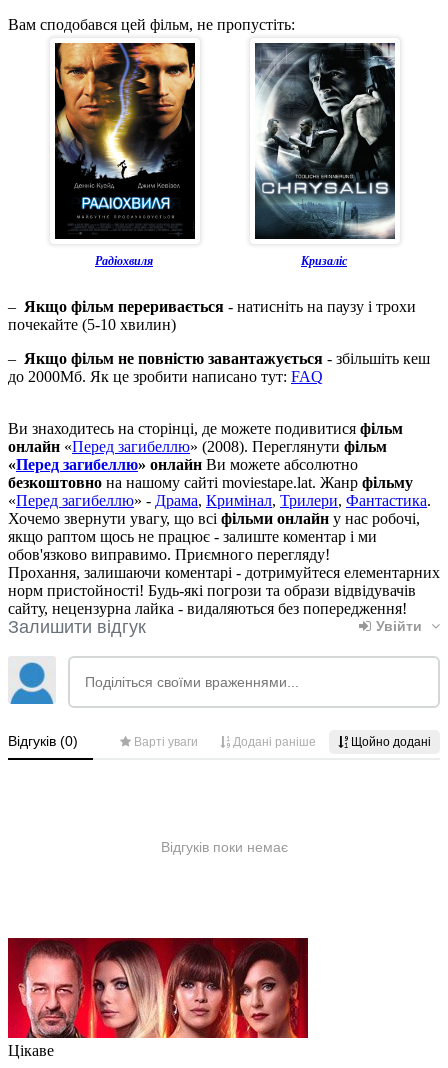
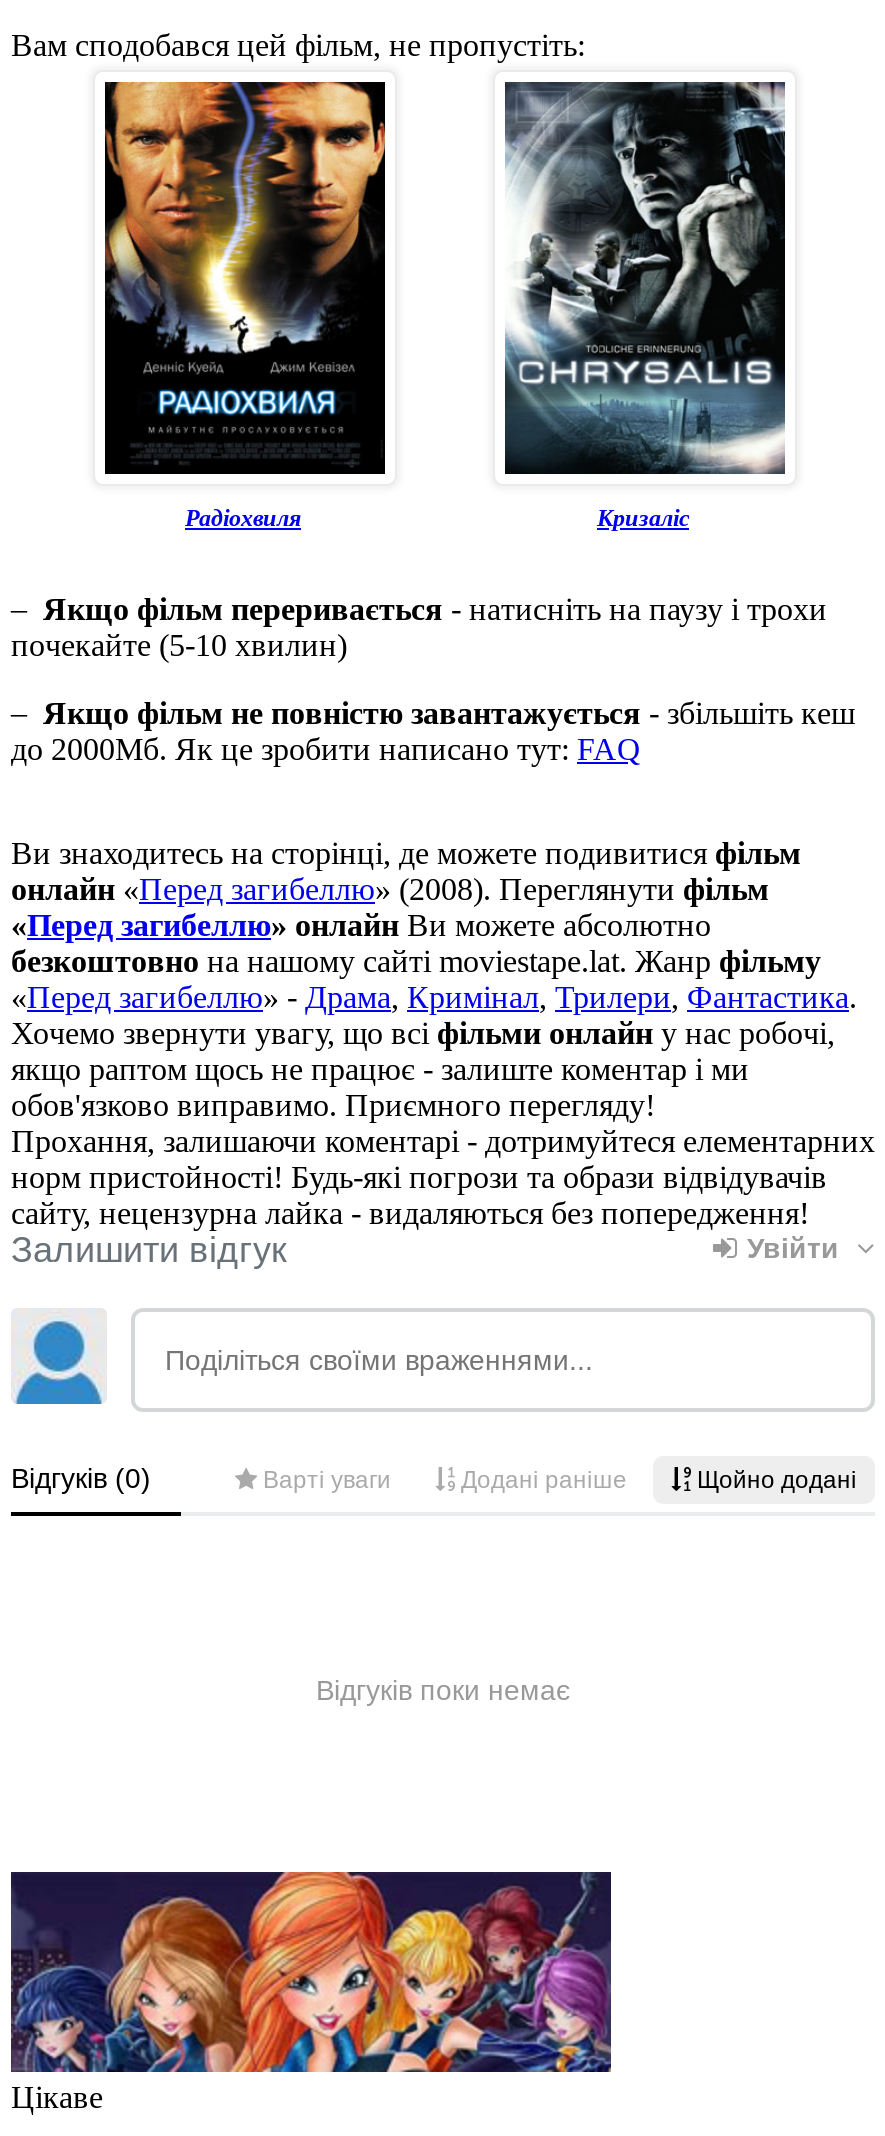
[7,937,309,1039] [image] -> [9,1870,613,2074] [image]

